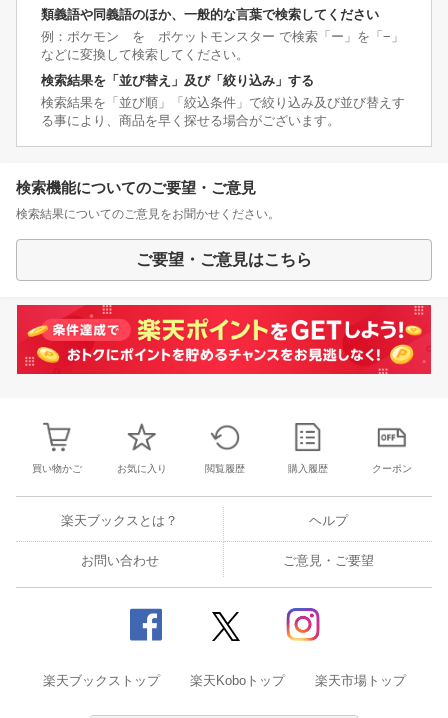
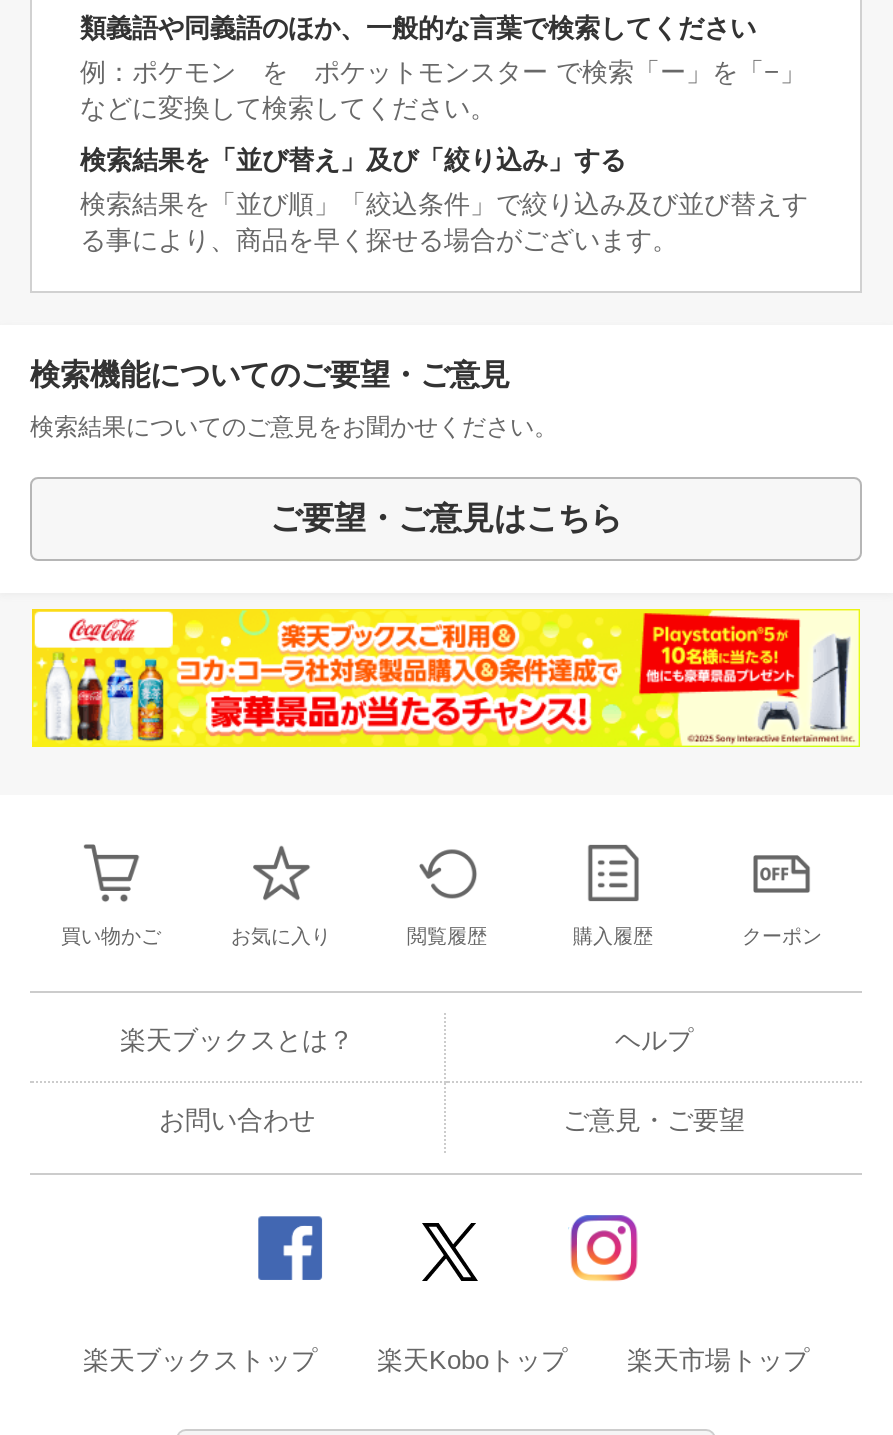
[16,304,432,375] [image] -> [30,607,862,749] [image]

